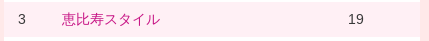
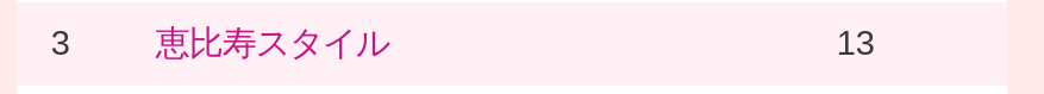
[348,11,364,27] 19 -> [837,23,875,61] 13

